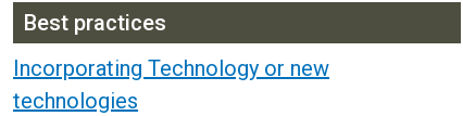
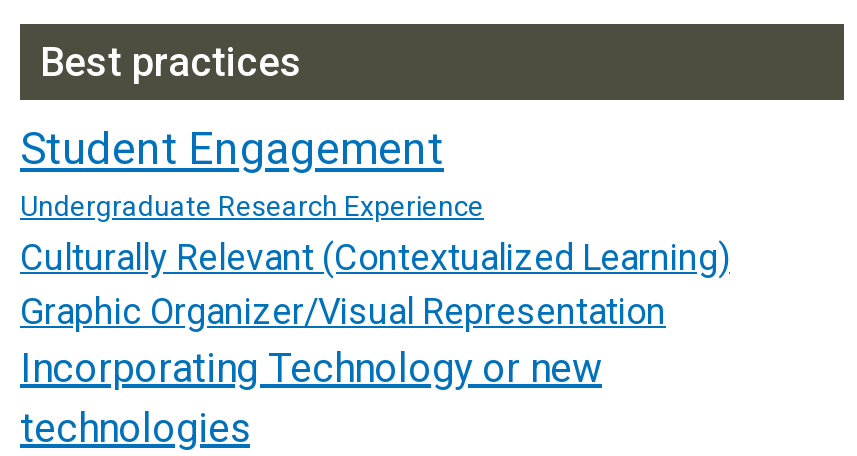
none -> [20,124,730,332] Student Engagement | Undergraduate Research Experience | Culturally Relevant (Contextualized Learning) | Graphic Organizer/Visual Representation

